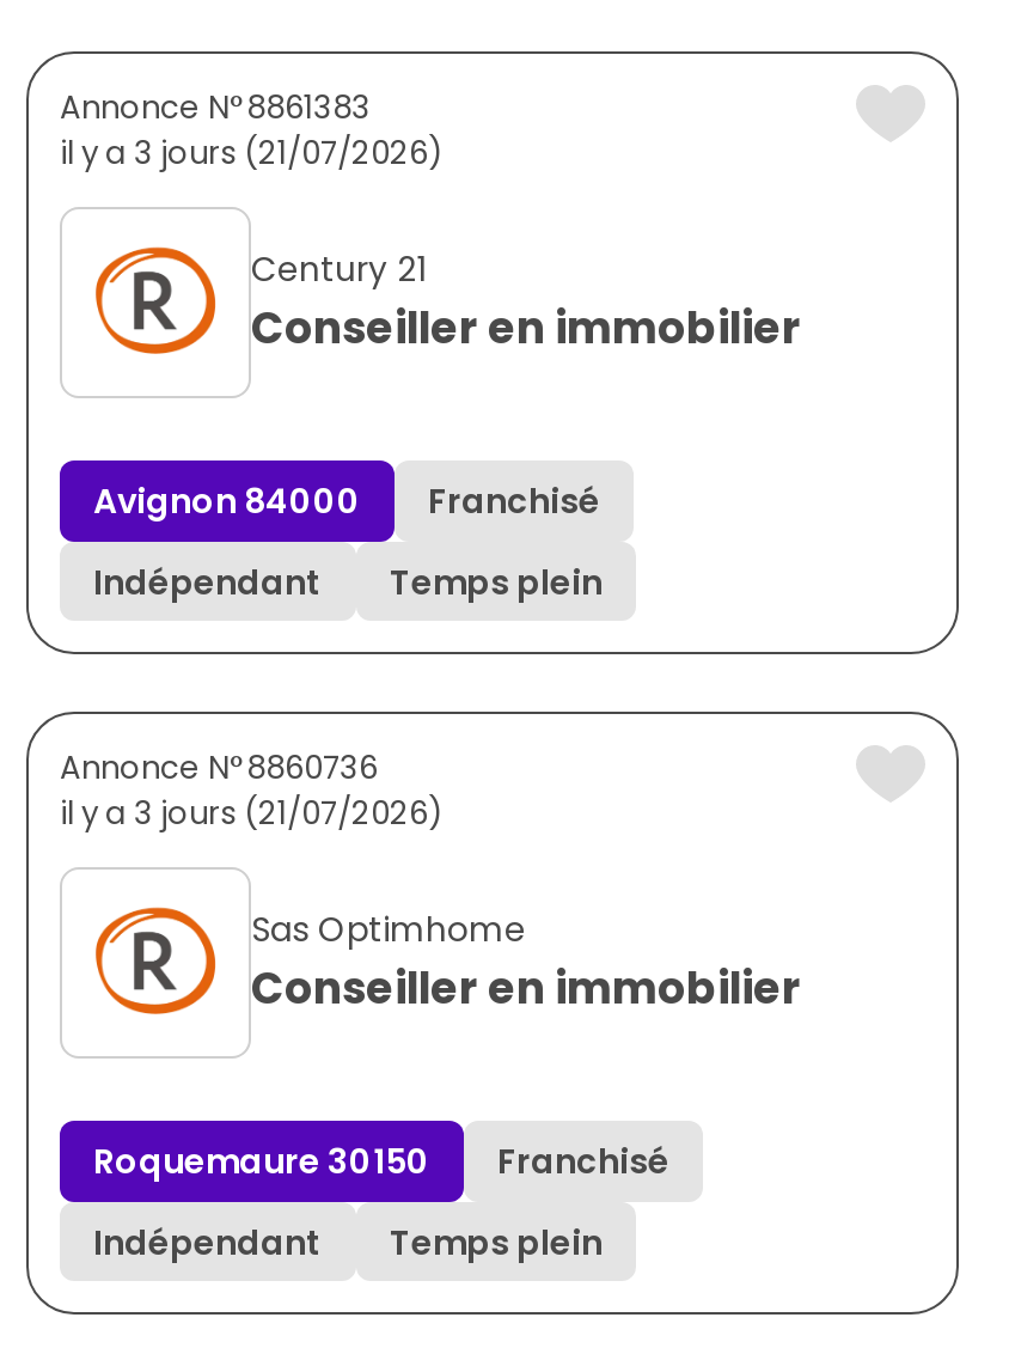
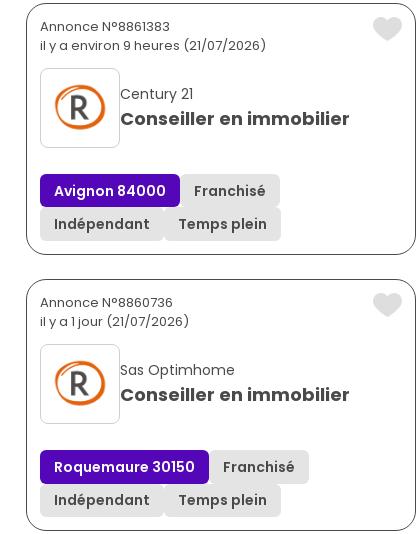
[60,131,442,176] il y a 3 jours (21/07/2026) -> [40,36,266,55] il y a environ 9 heures (21/07/2026)
[60,792,442,837] il y a 3 jours (21/07/2026) -> [40,312,189,331] il y a 1 jour (21/07/2026)

